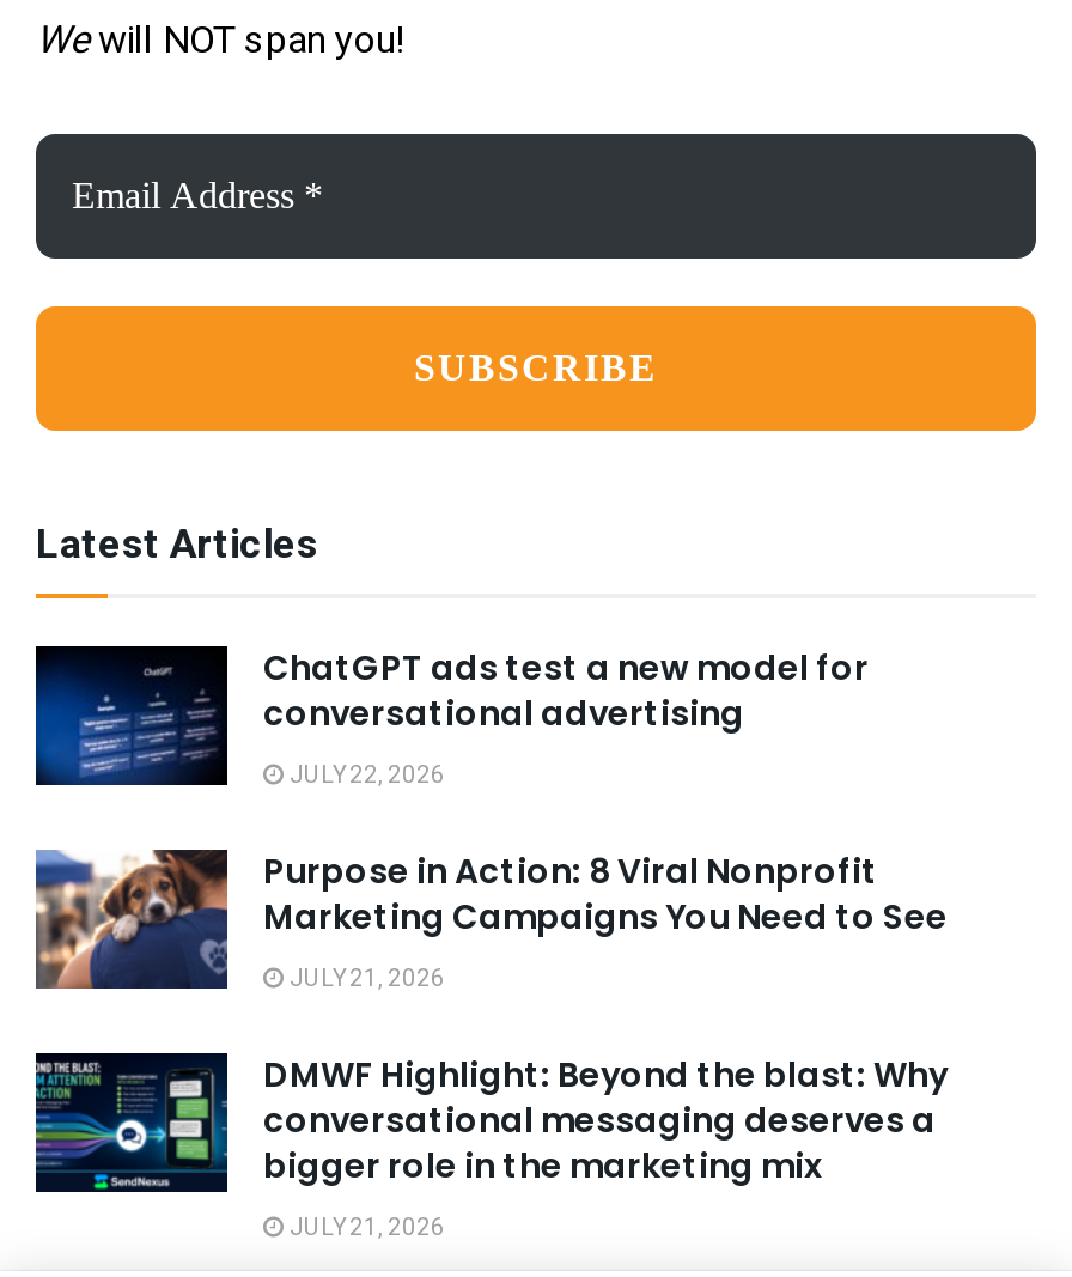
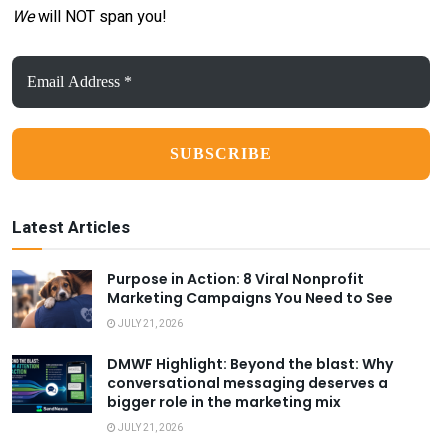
[33,644,869,793] [image] | ChatGPT ads test a new model for | conversational advertising | JULY 22, 2026 -> none

